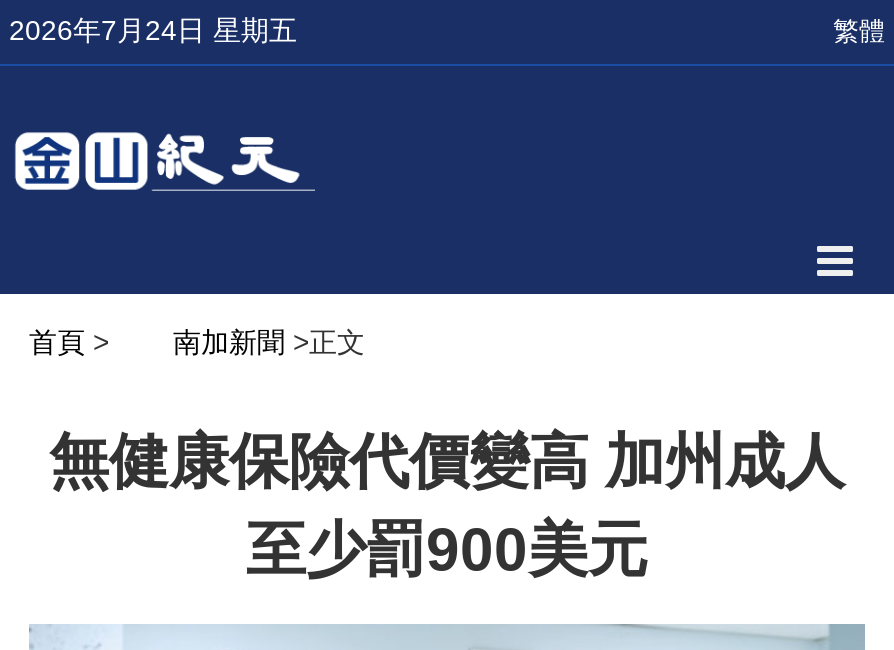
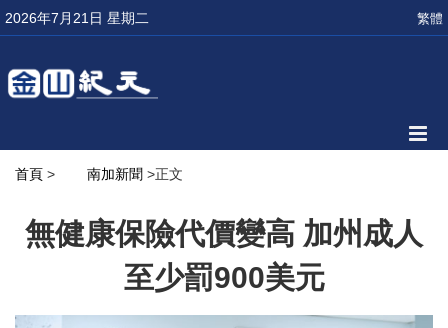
[9,14,297,46] 2026年7月24日 星期五 -> [5,10,149,26] 2026年7月21日 星期二

